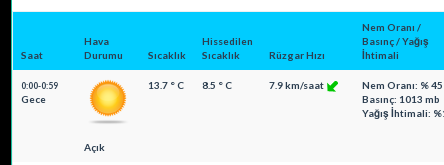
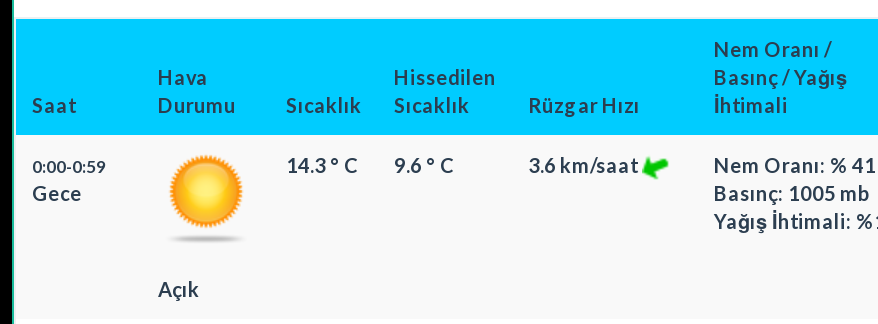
[148,79,184,91] 13.7 ° C -> [286,153,358,177] 14.3 ° C
[202,79,232,91] 8.5 ° C -> [394,153,454,177] 9.6 ° C
[269,79,324,91] 7.9 km/saat -> [528,153,638,177] 3.6 km/saat
[362,79,443,91] Nem Oranı: % 45 -> [714,153,876,177] Nem Oranı: % 41
[362,93,440,105] Basınç: 1013 mb -> [714,181,870,205] Basınç: 1005 mb

